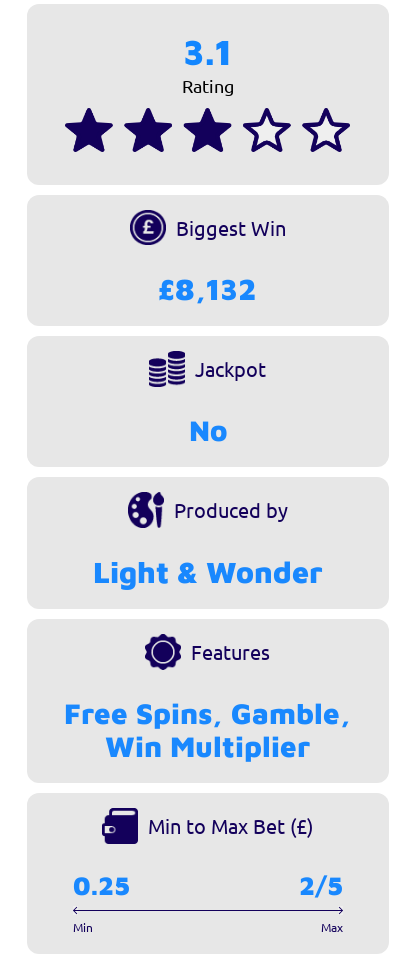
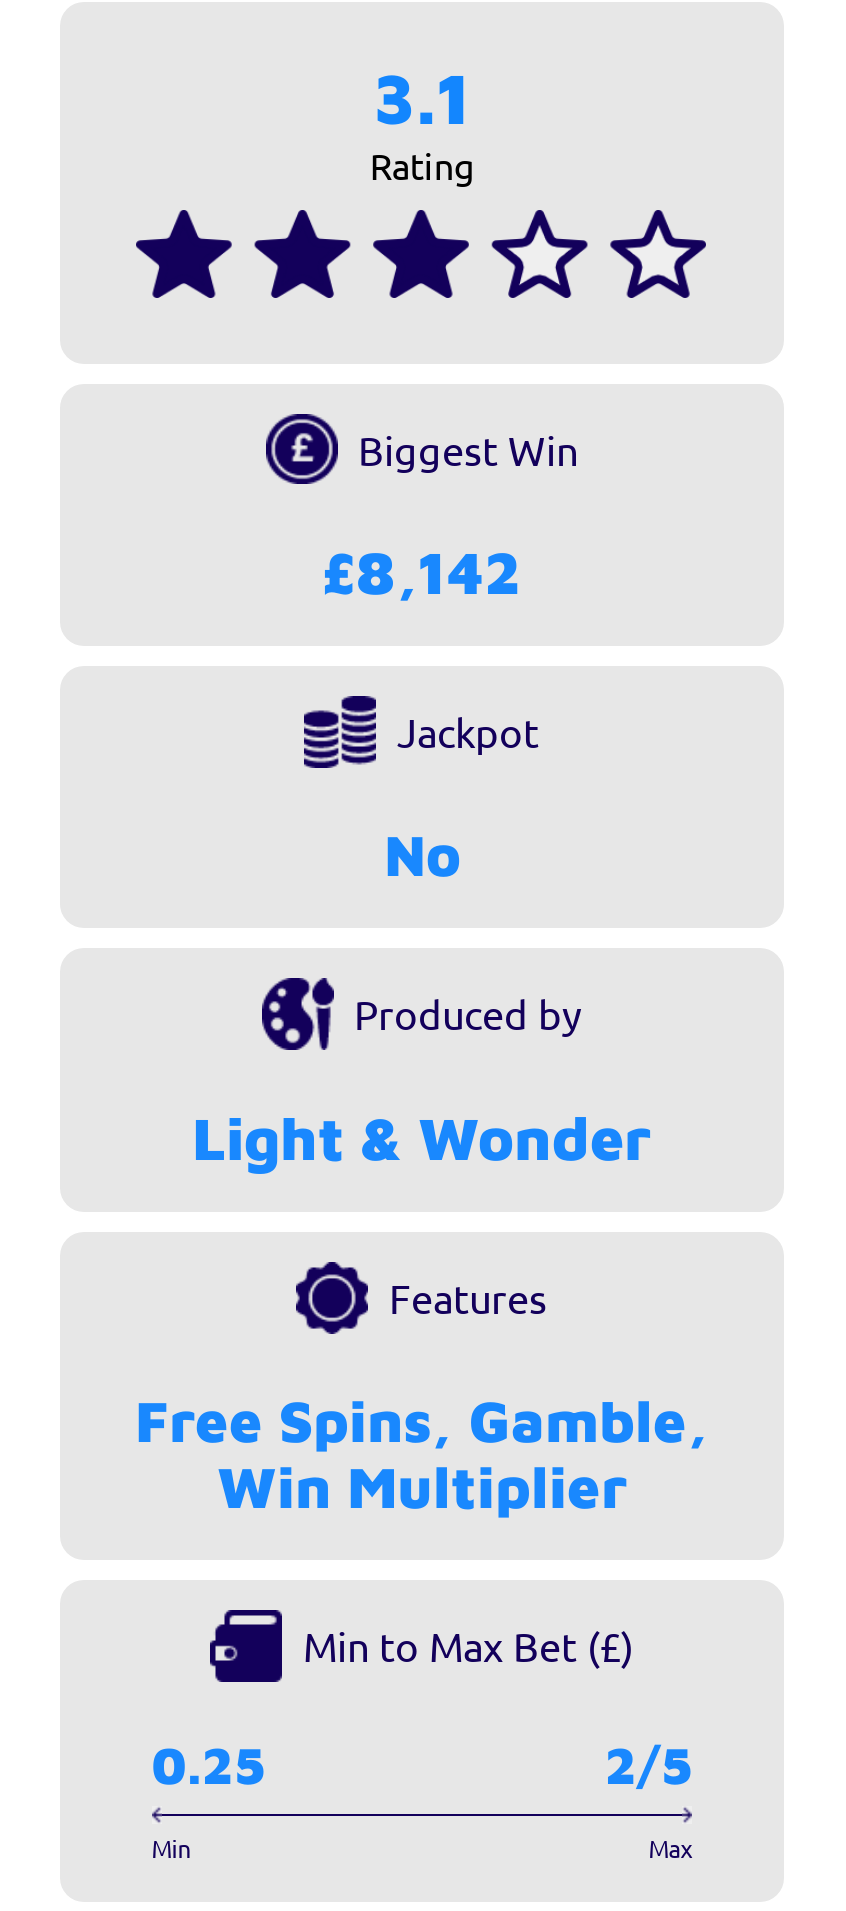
[158,271,257,306] £8,132 -> [322,537,522,607] £8,142

